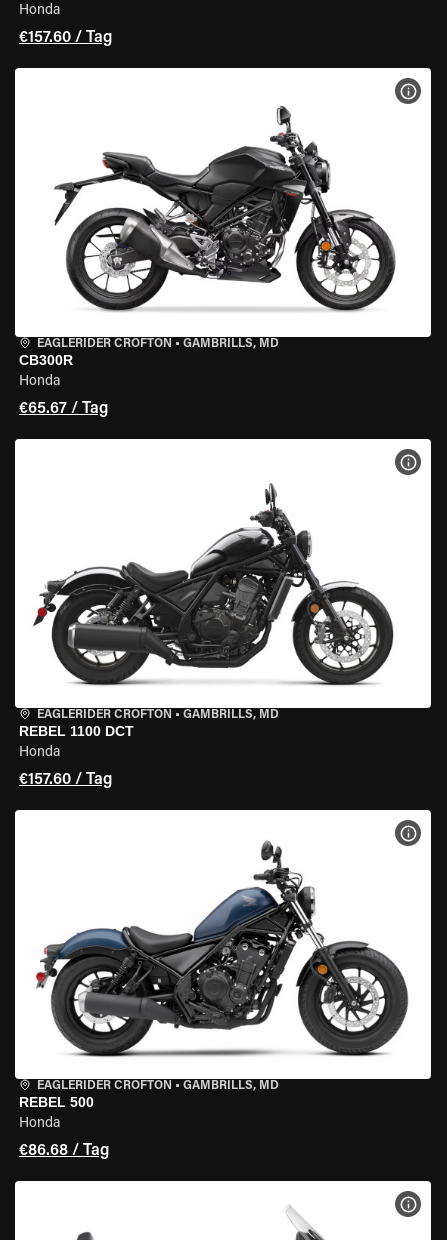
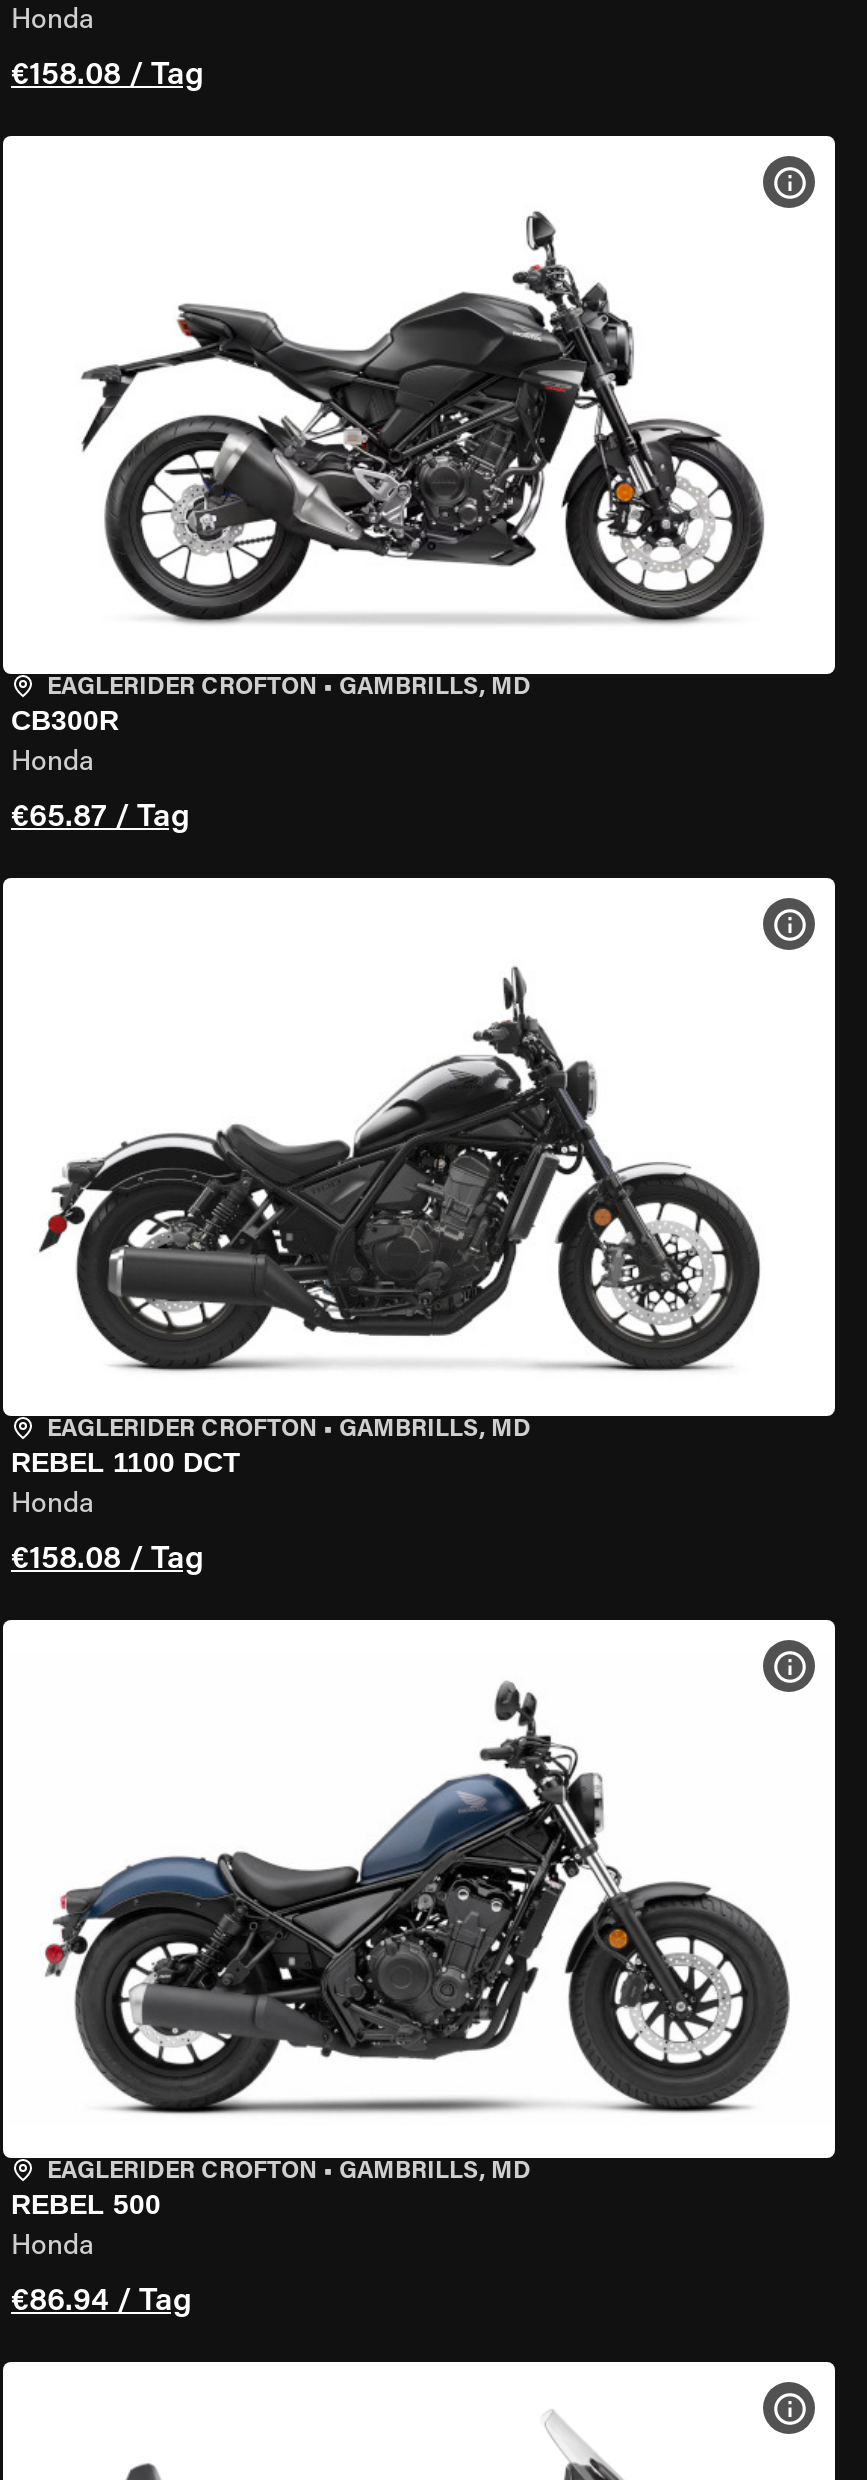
[19,30,112,46] €157.60 / Tag -> [11,60,203,92] €158.08 / Tag
[19,401,108,417] €65.67 / Tag -> [11,802,189,834] €65.87 / Tag
[19,772,112,788] €157.60 / Tag -> [11,1544,203,1576] €158.08 / Tag
[19,1143,109,1159] €86.68 / Tag -> [11,2286,191,2318] €86.94 / Tag

